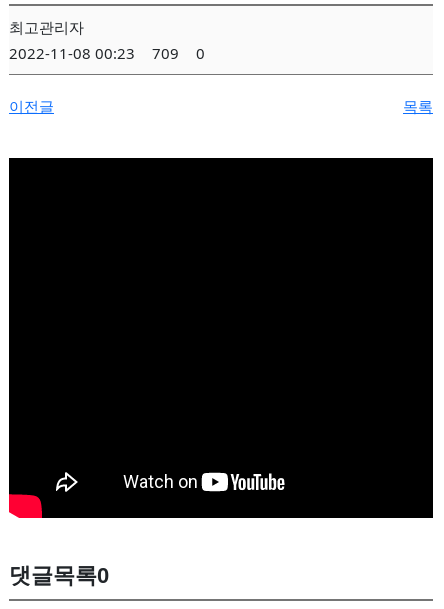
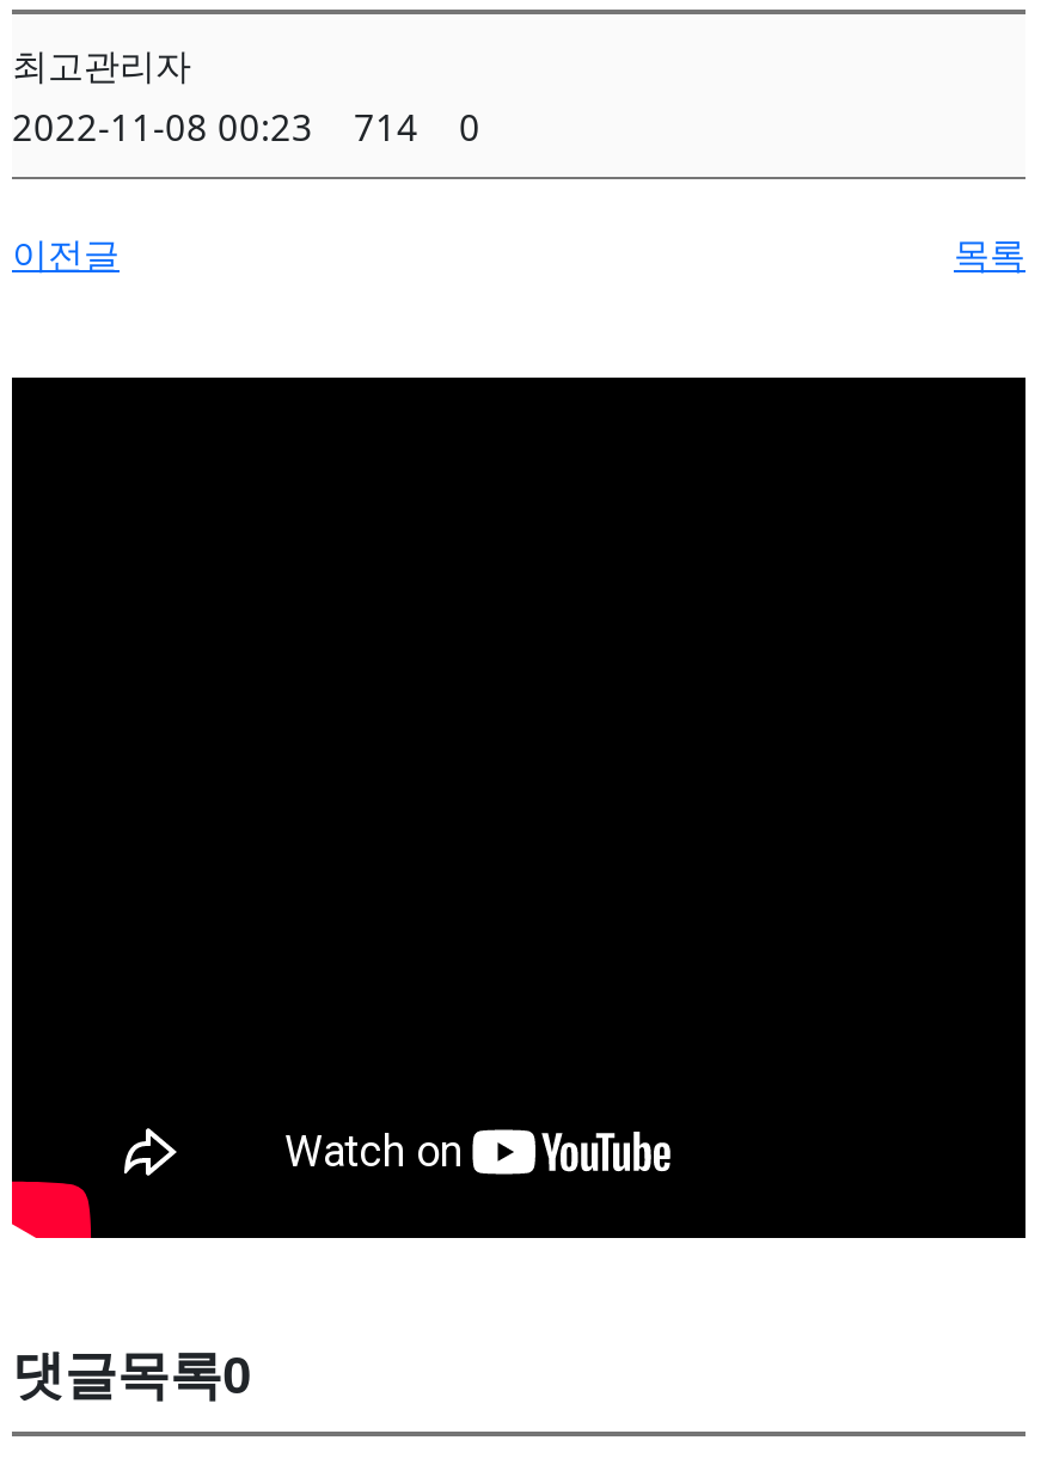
[9,43,205,63] 2022-11-08 00:23 709 0 -> [12,102,480,150] 2022-11-08 00:23 714 0

